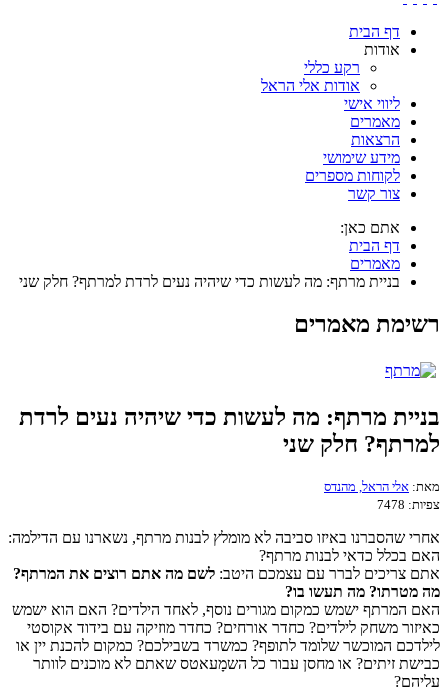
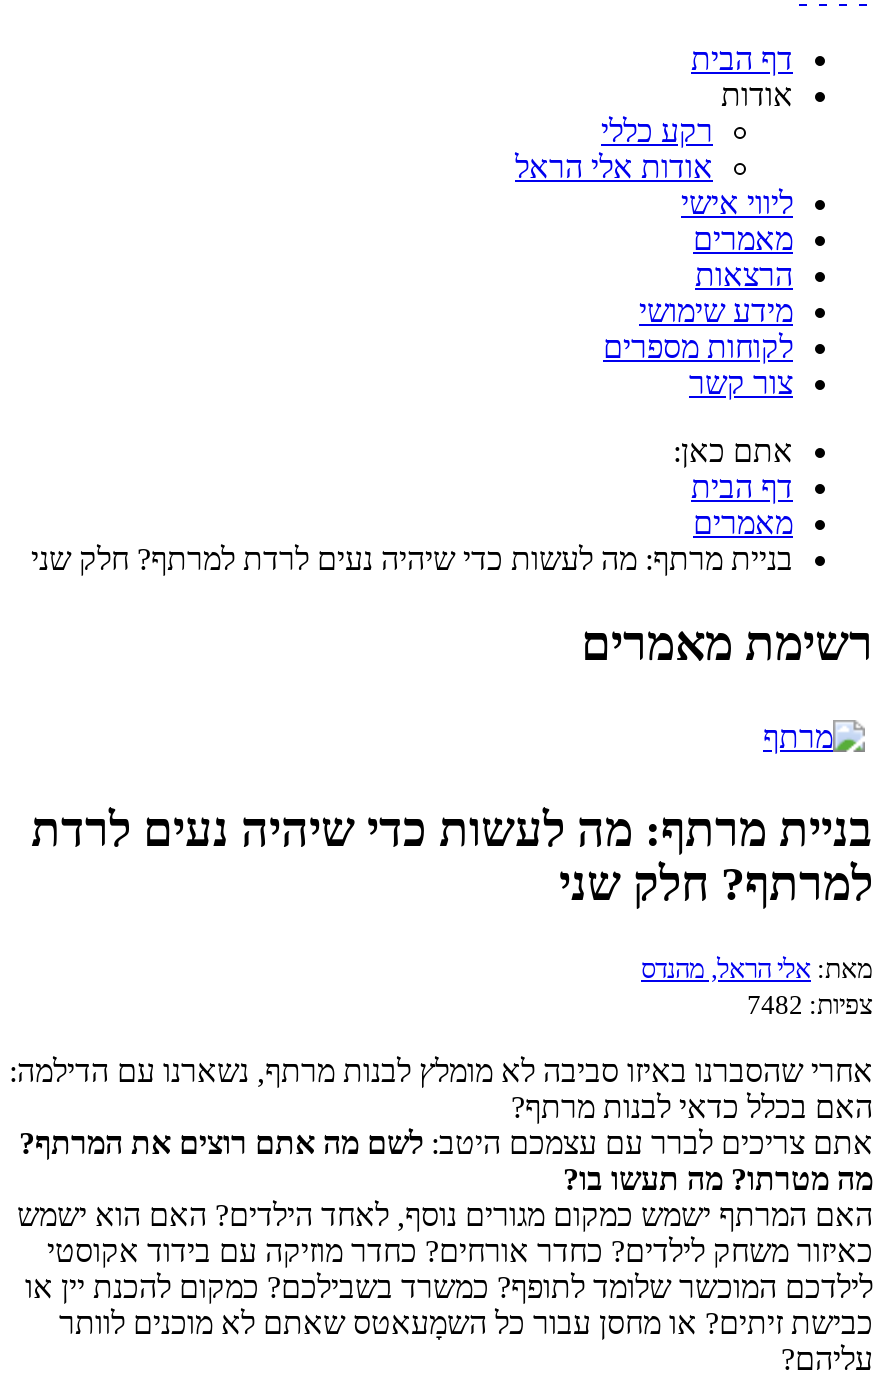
[377,497,440,512] צפיות: 7478 -> [747,991,873,1021] צפיות: 7482

